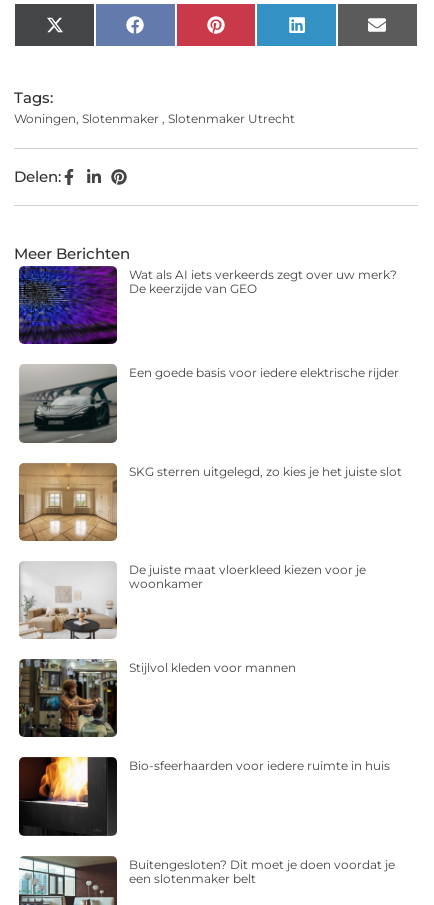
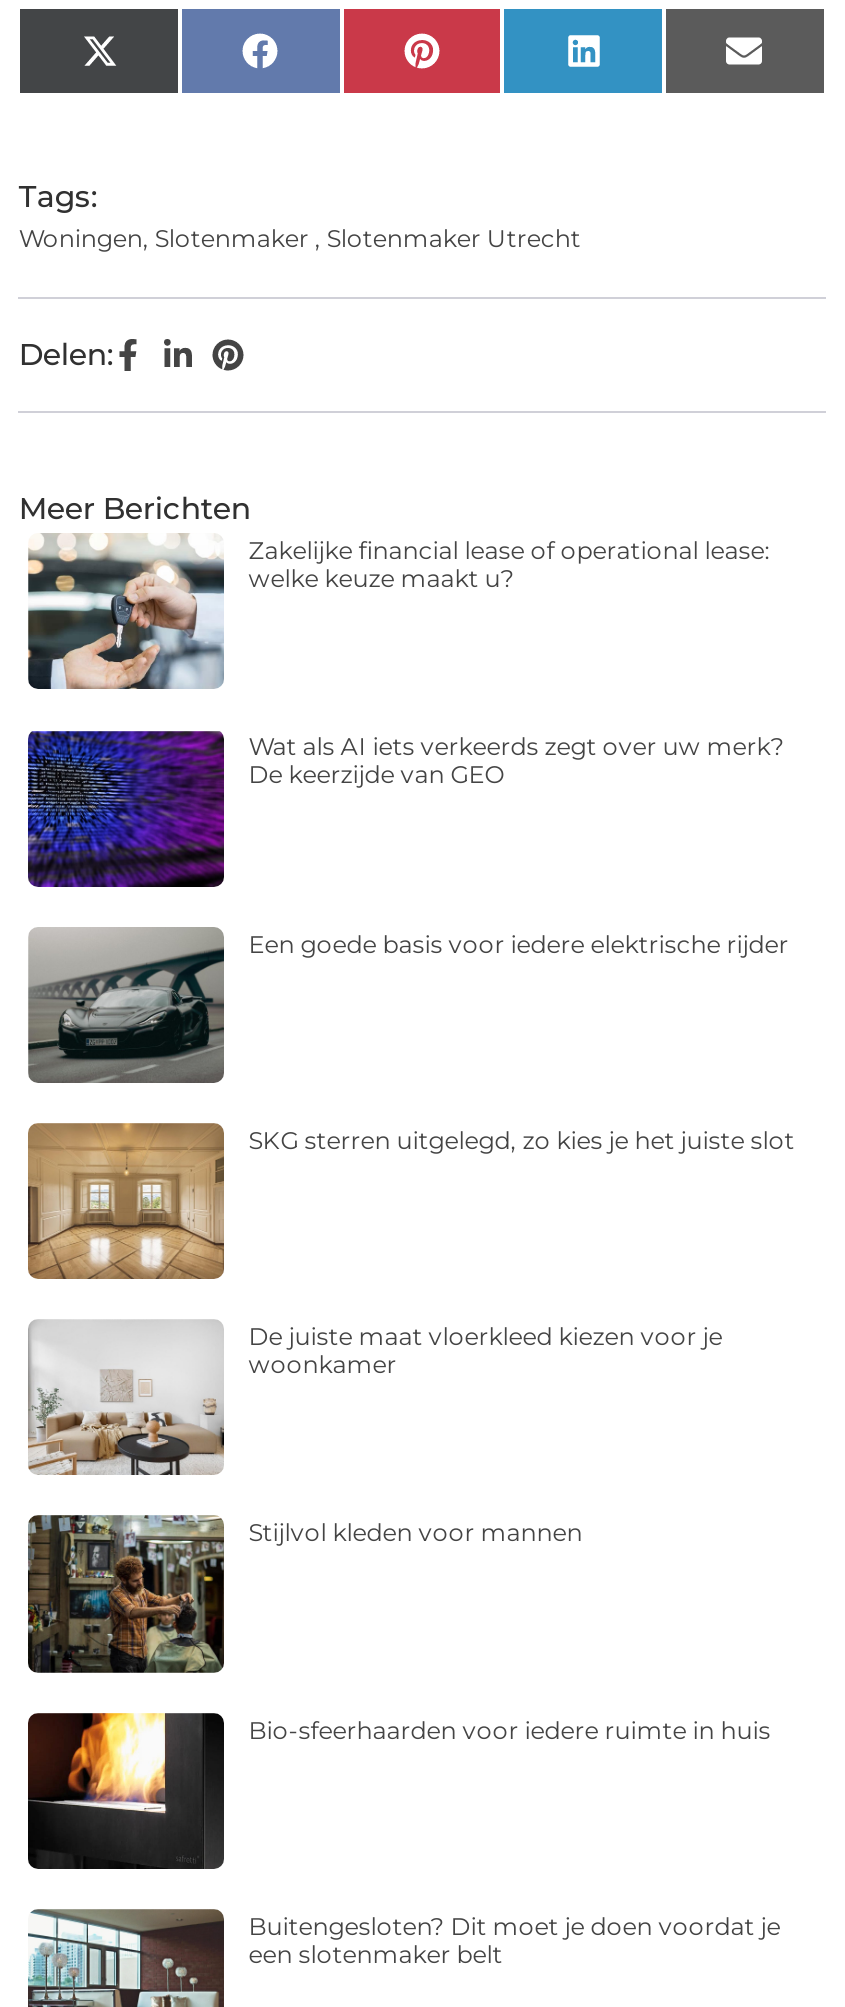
none -> [26,533,770,691] [image] | Zakelijke financial lease of operational lease: | welke keuze maakt u?

